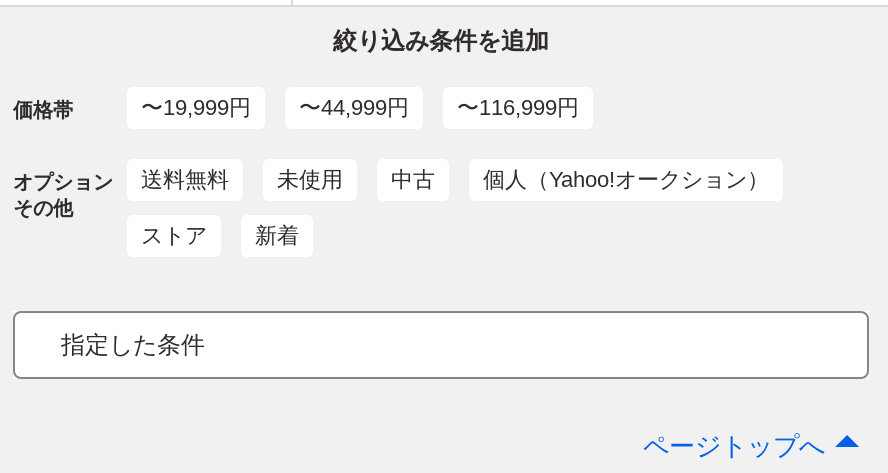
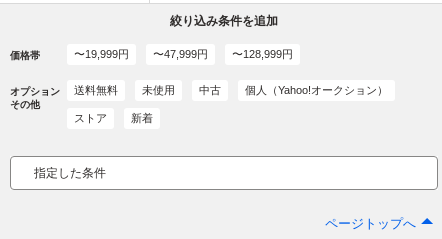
[299,95,409,119] 〜44,999円 -> [153,48,208,60] 〜47,999円
[457,95,579,119] 〜116,999円 -> [232,48,293,60] 〜128,999円

